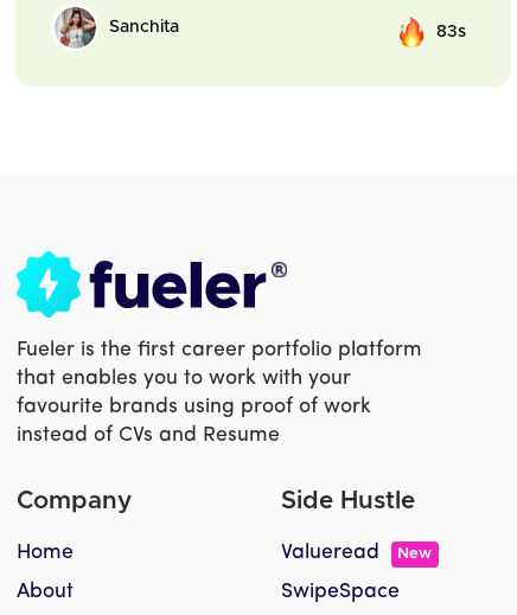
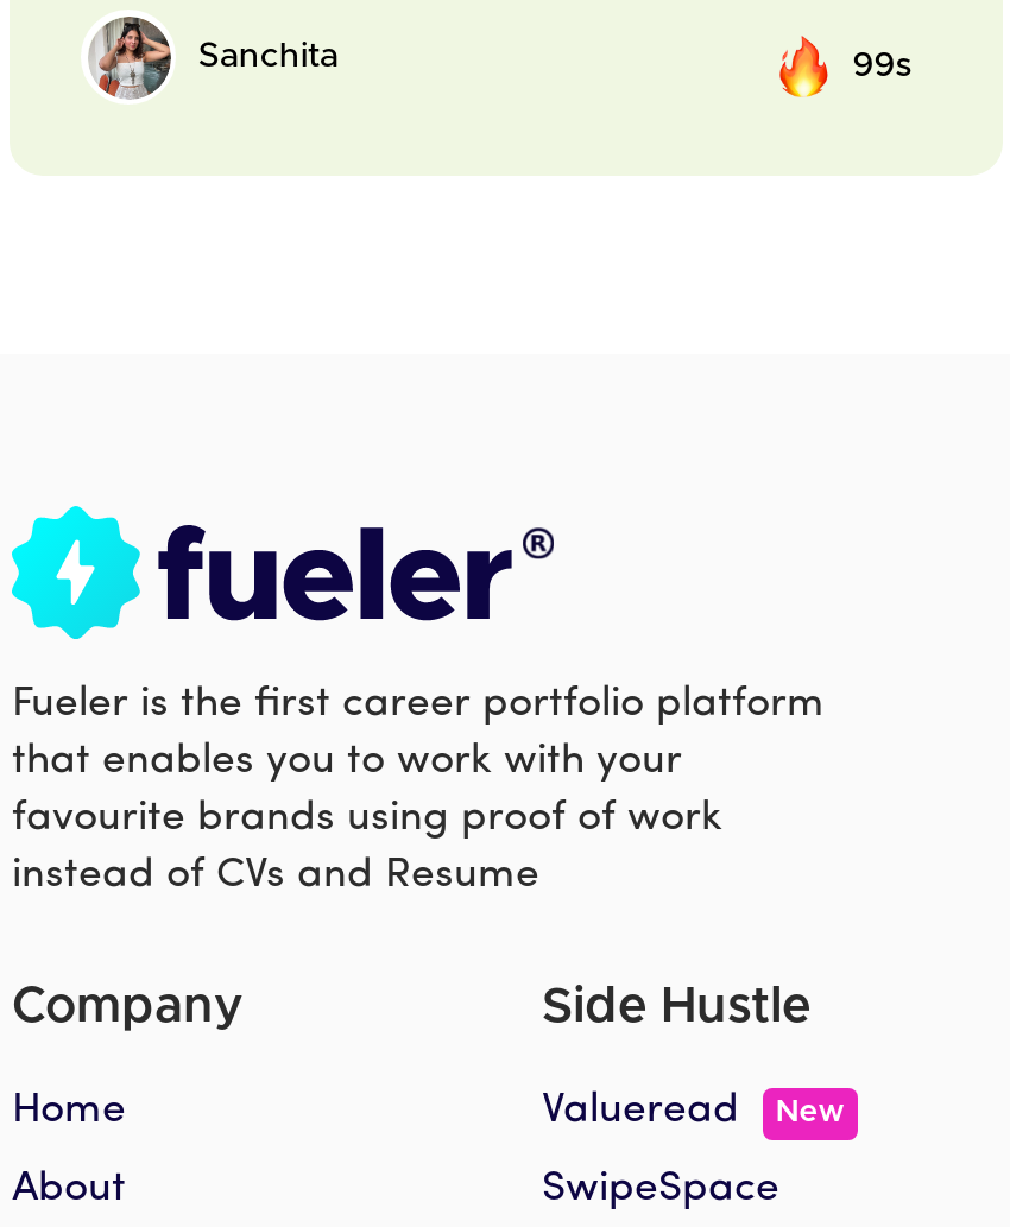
[436,24,466,40] 83s -> [852,50,912,83] 99s

